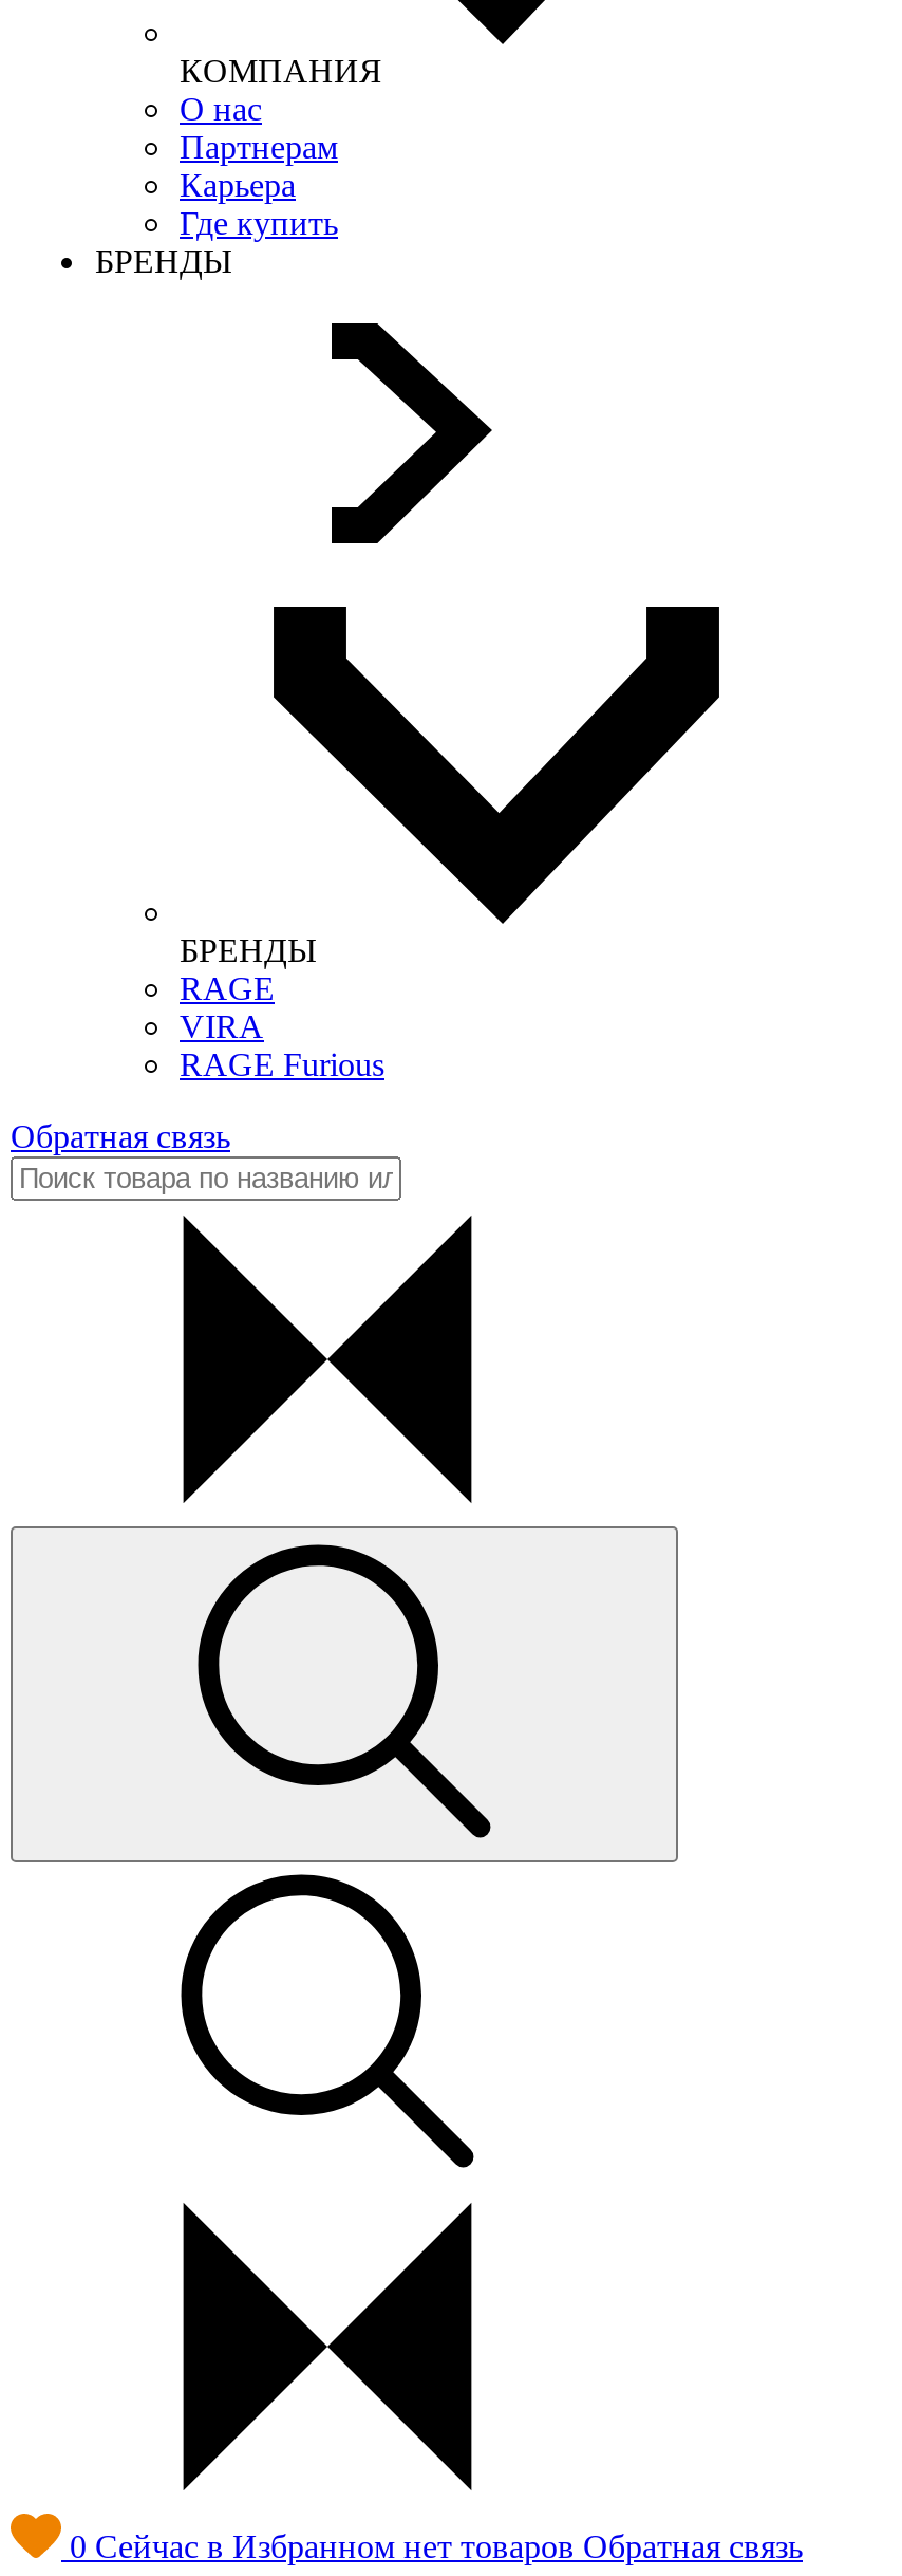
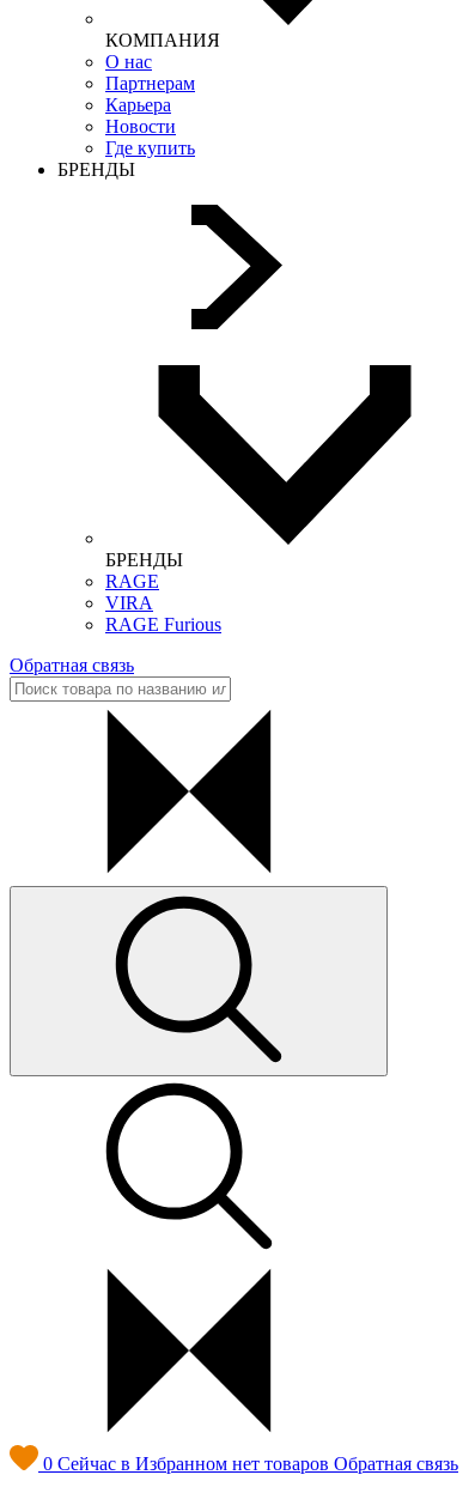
none -> [105,116,176,136] Новости

